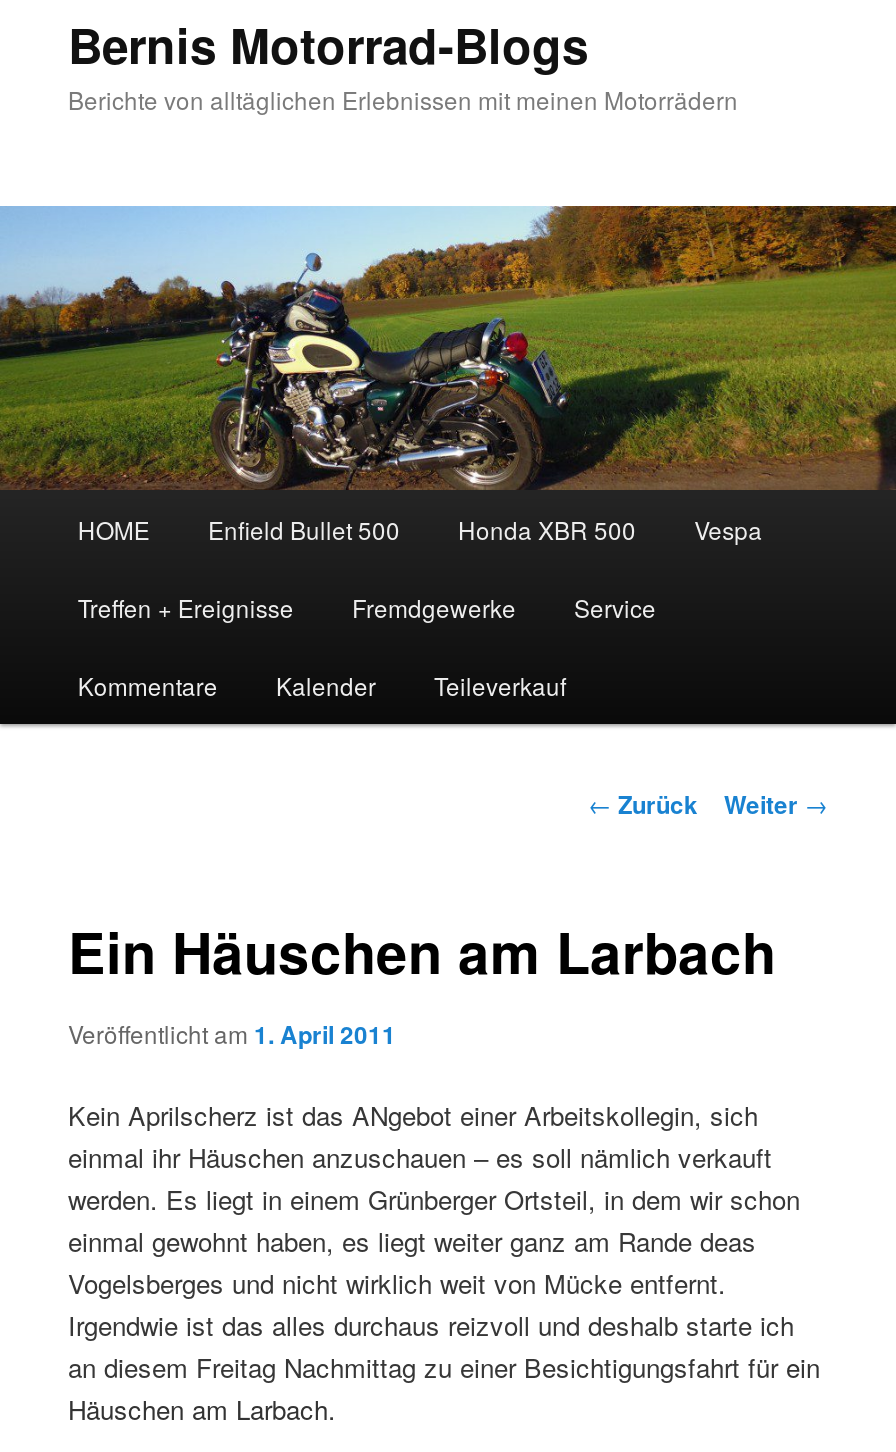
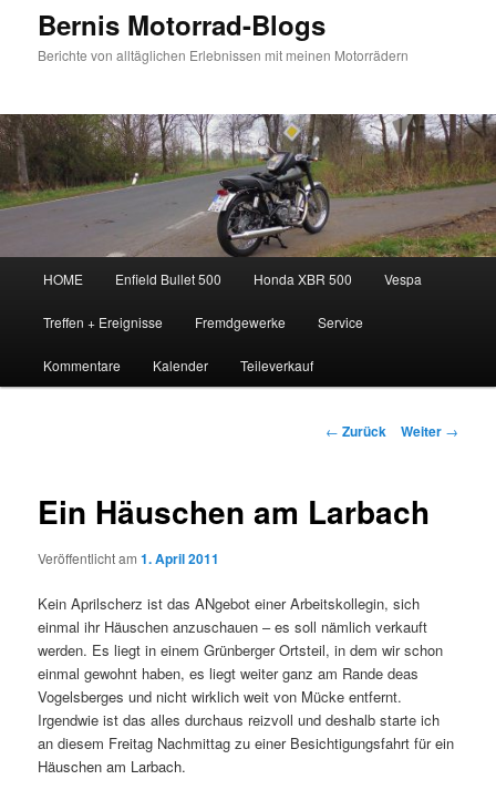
[6,204,890,490] [image] -> [3,113,493,258] [image]

